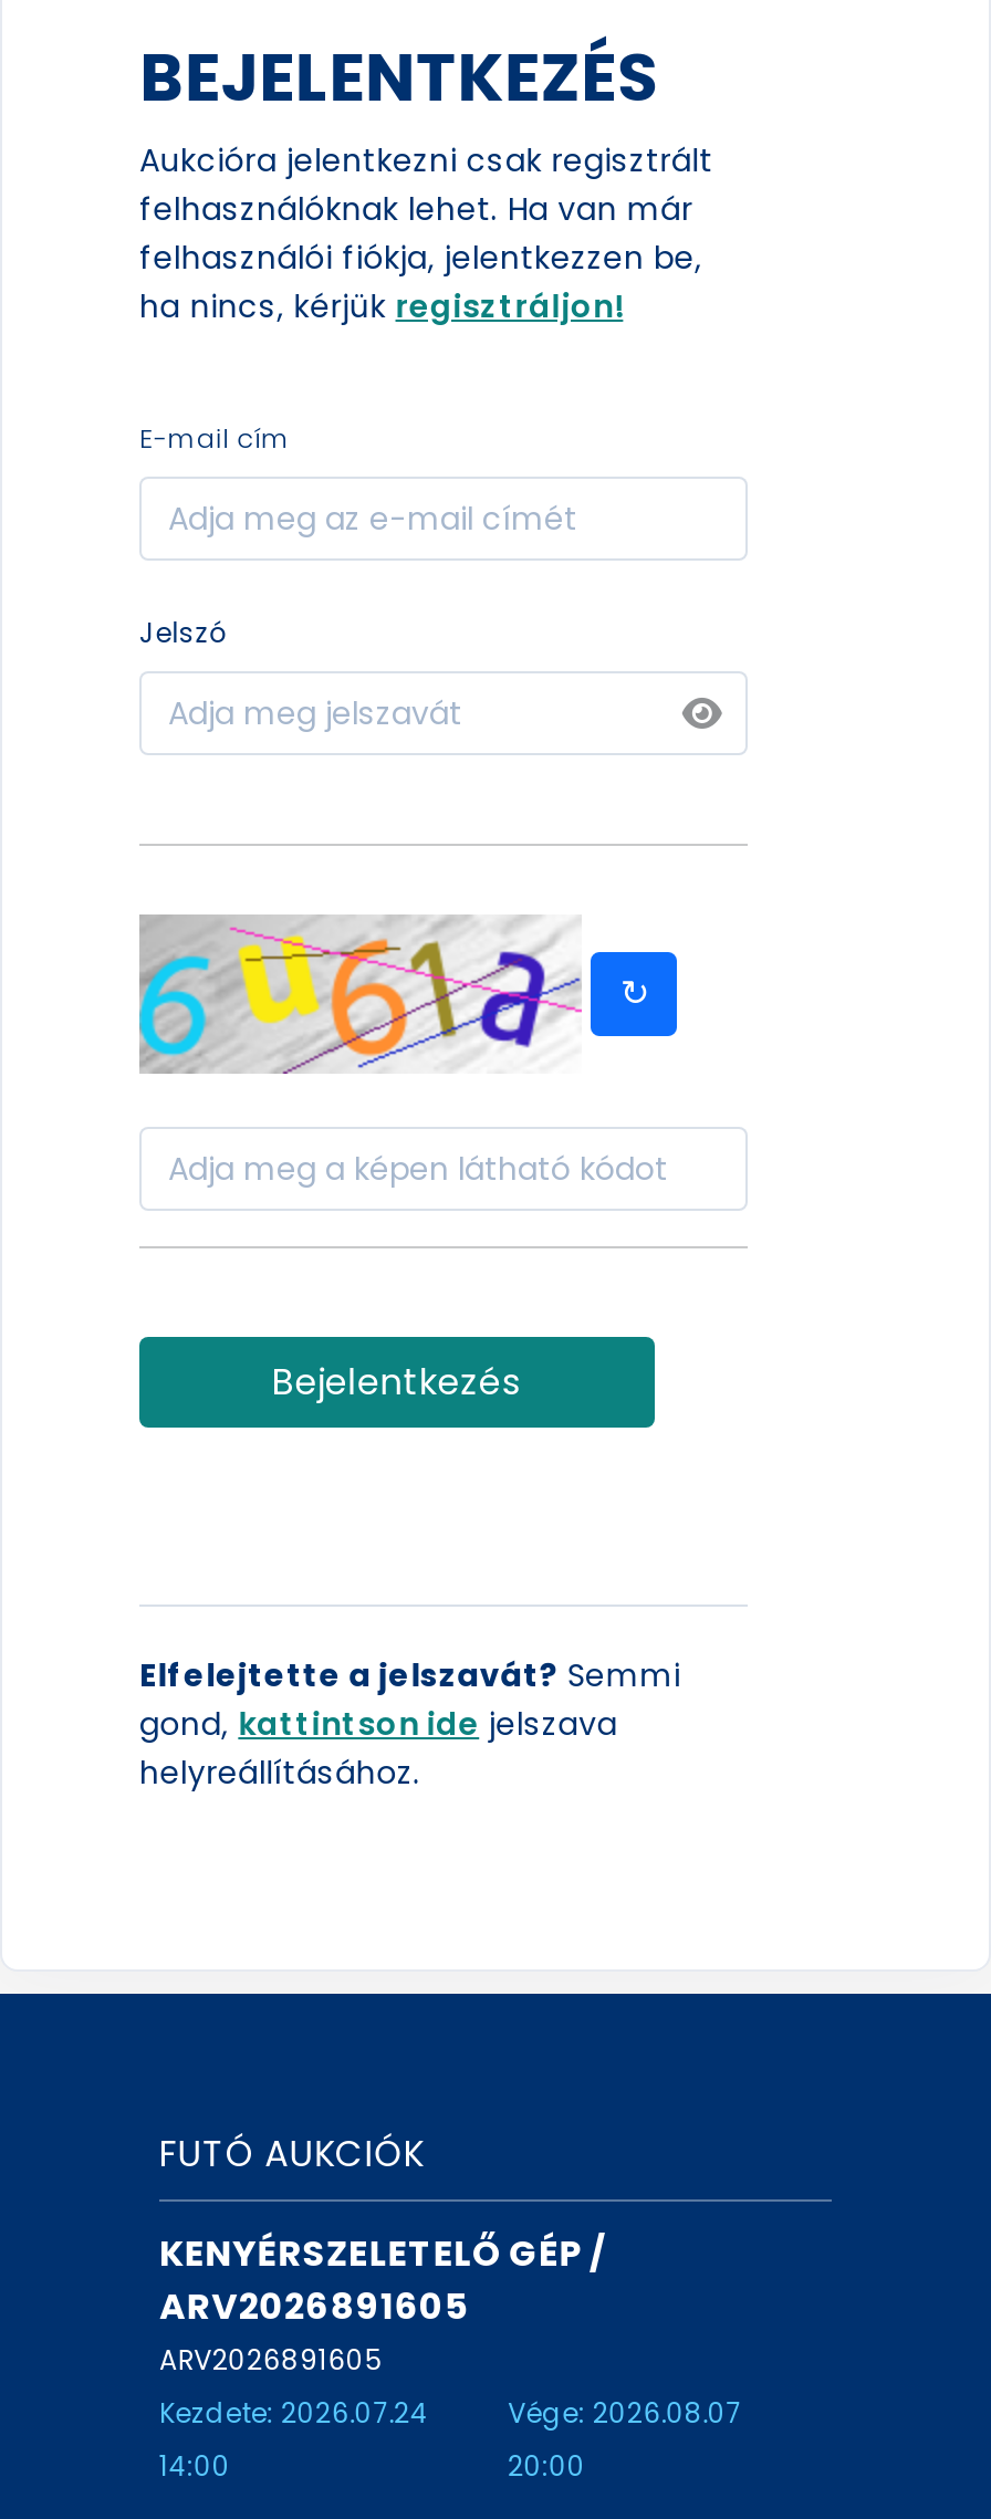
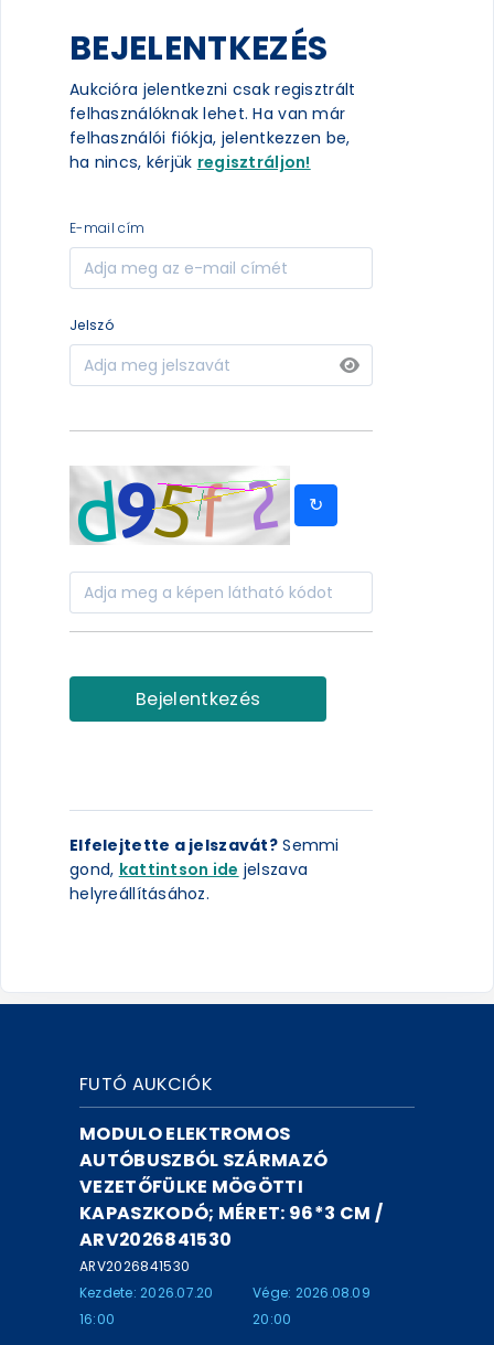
[139,914,580,1076] [image] -> [71,467,289,544] [image]
[159,2228,605,2485] KENYÉRSZELETELŐ GÉP / | ARV2026891605 | ARV2026891605 | Kezdete: 2026.07.24 | 14:00 -> [79,1121,383,1328] MODULO ELEKTROMOS | AUTÓBUSZBÓL SZÁRMAZÓ | VEZETŐFÜLKE MÖGÖTTI | KAPASZKODÓ; MÉRET: 96*3 CM / | ARV2026841530 | ARV2026841530 | Kezdete: 2026.07.20 | 16:00
[508,2394,742,2432] Vége: 2026.08.07 -> [253,1283,370,1302] Vége: 2026.08.09

